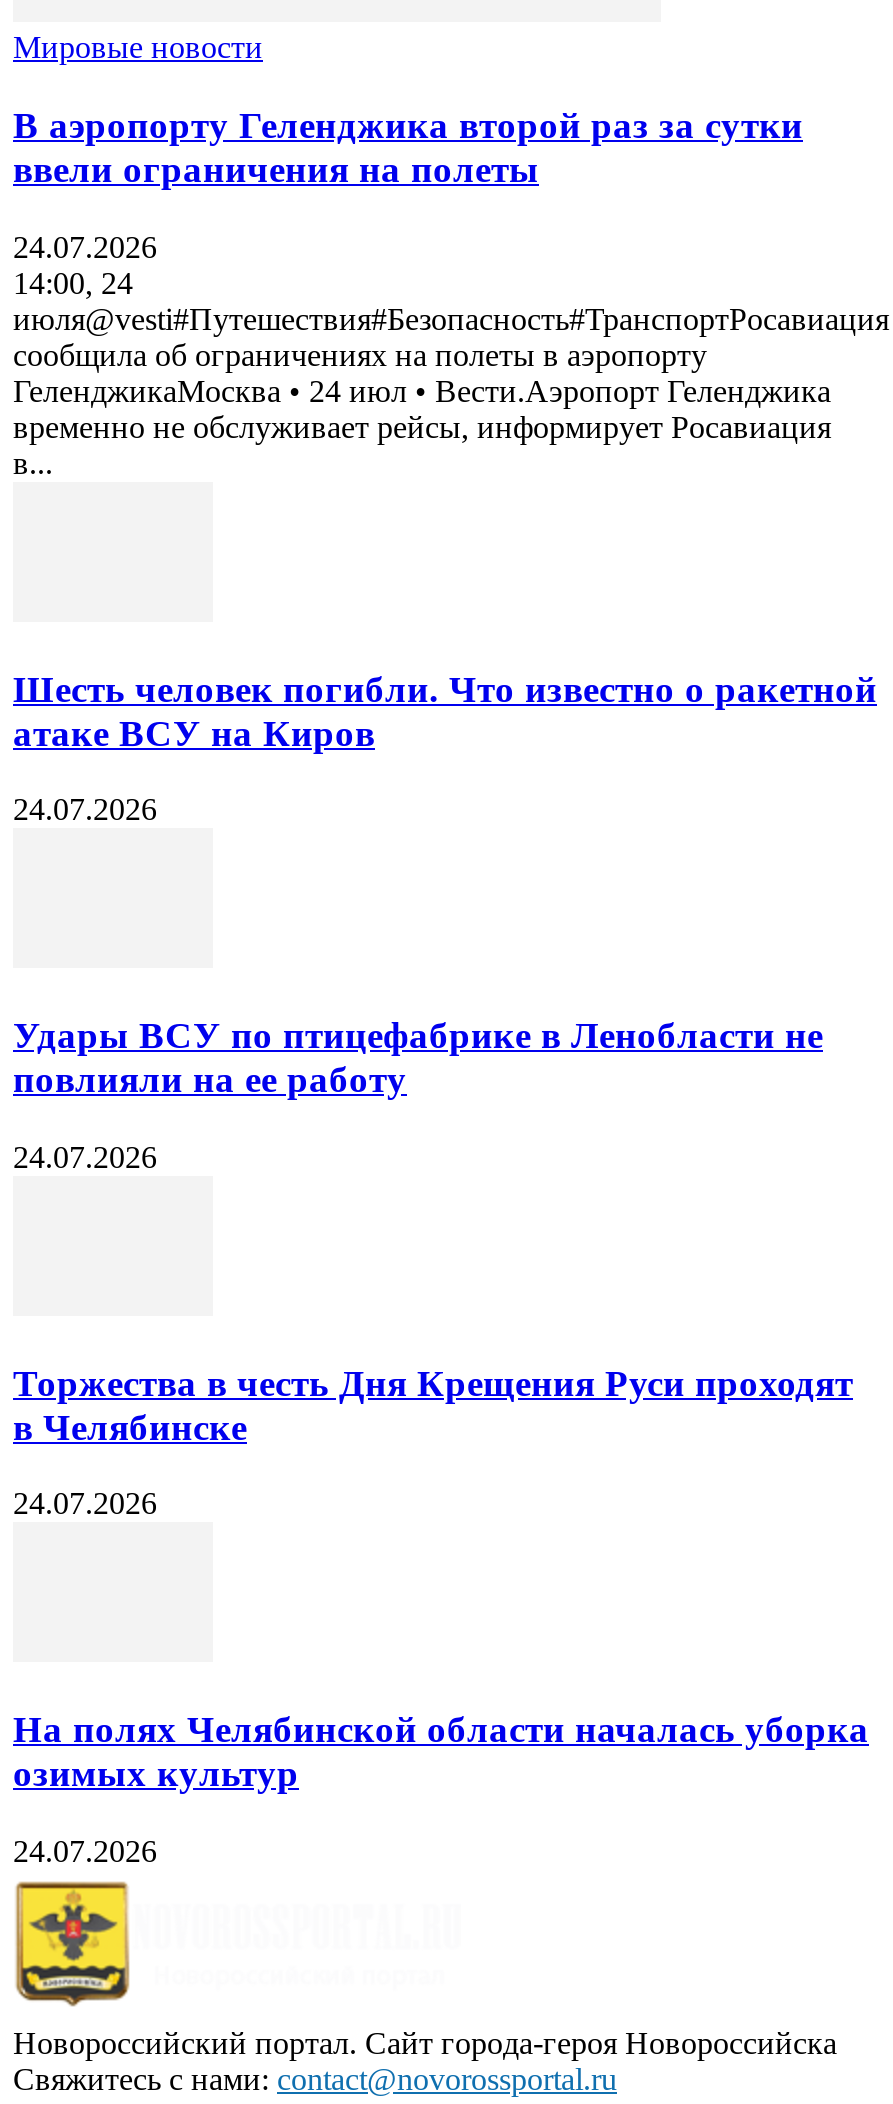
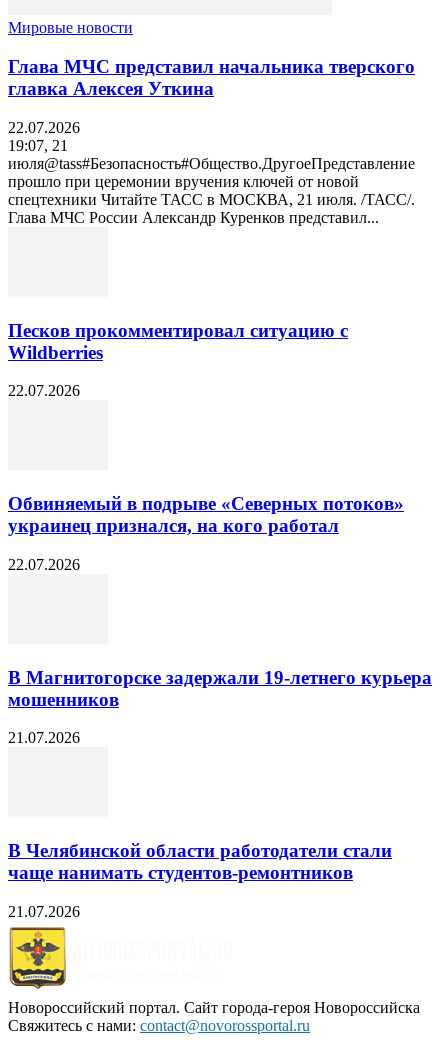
[13,104,803,190] В аэропорту Геленджика второй раз за сутки | ввели ограничения на полеты -> [8,56,415,99] Глава МЧС представил начальника тверского | главка Алексея Уткина
[13,230,889,480] 24.07.2026 | 14:00, 24 | июля@vesti#Путешествия#Безопасность#ТранспортРосавиация | сообщила об ограничениях на полеты в аэропорту | ГеленджикаМосква • 24 июл • Вести.Аэропорт Геленджика | временно не обслуживает рейсы, информирует Росавиация | в... -> [8,119,415,226] 22.07.2026 | 19:07, 21 | июля@tass#Безопасность#Общество.ДругоеПредставление | прошло при церемонии вручения ключей от новой | спецтехники Читайте ТАСС в МОСКВА, 21 июля. /ТАСС/. | Глава МЧС России Александр Куренков представил...
[13,667,877,753] Шесть человек погибли. Что известно о ракетной | атаке ВСУ на Киров -> [8,320,348,363] Песков прокомментировал ситуацию с | Wildberries
[13,793,157,827] 24.07.2026 -> [8,382,80,399] 22.07.2026
[13,1014,823,1100] Удары ВСУ по птицефабрике в Ленобласти не | повлияли на ее работу -> [8,493,404,536] Обвиняемый в подрыве «Северных потоков» | украинец признался, на кого работал
[13,1140,157,1174] 24.07.2026 -> [8,556,80,573] 22.07.2026
[13,1361,853,1447] Торжества в честь Дня Крещения Руси проходят | в Челябинске -> [8,666,432,709] В Магнитогорске задержали 19-летнего курьера | мошенников
[13,1486,157,1520] 24.07.2026 -> [8,729,80,746] 21.07.2026
[13,1708,869,1794] На полях Челябинской области началась уборка | озимых культур -> [8,840,392,883] В Челябинской области работодатели стали | чаще нанимать студентов-ремонтников
[13,1833,157,1867] 24.07.2026 -> [8,903,80,920] 21.07.2026

